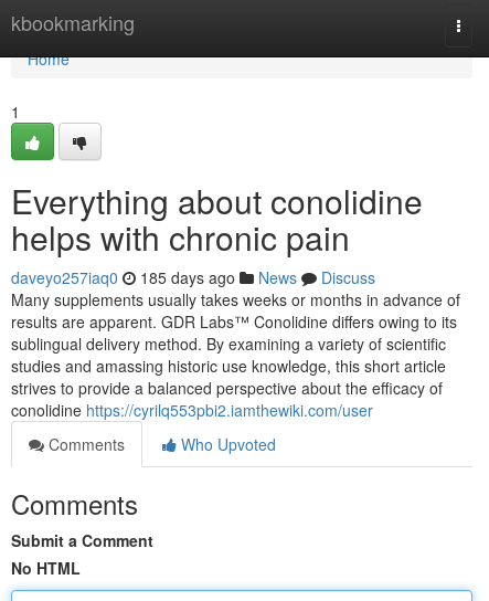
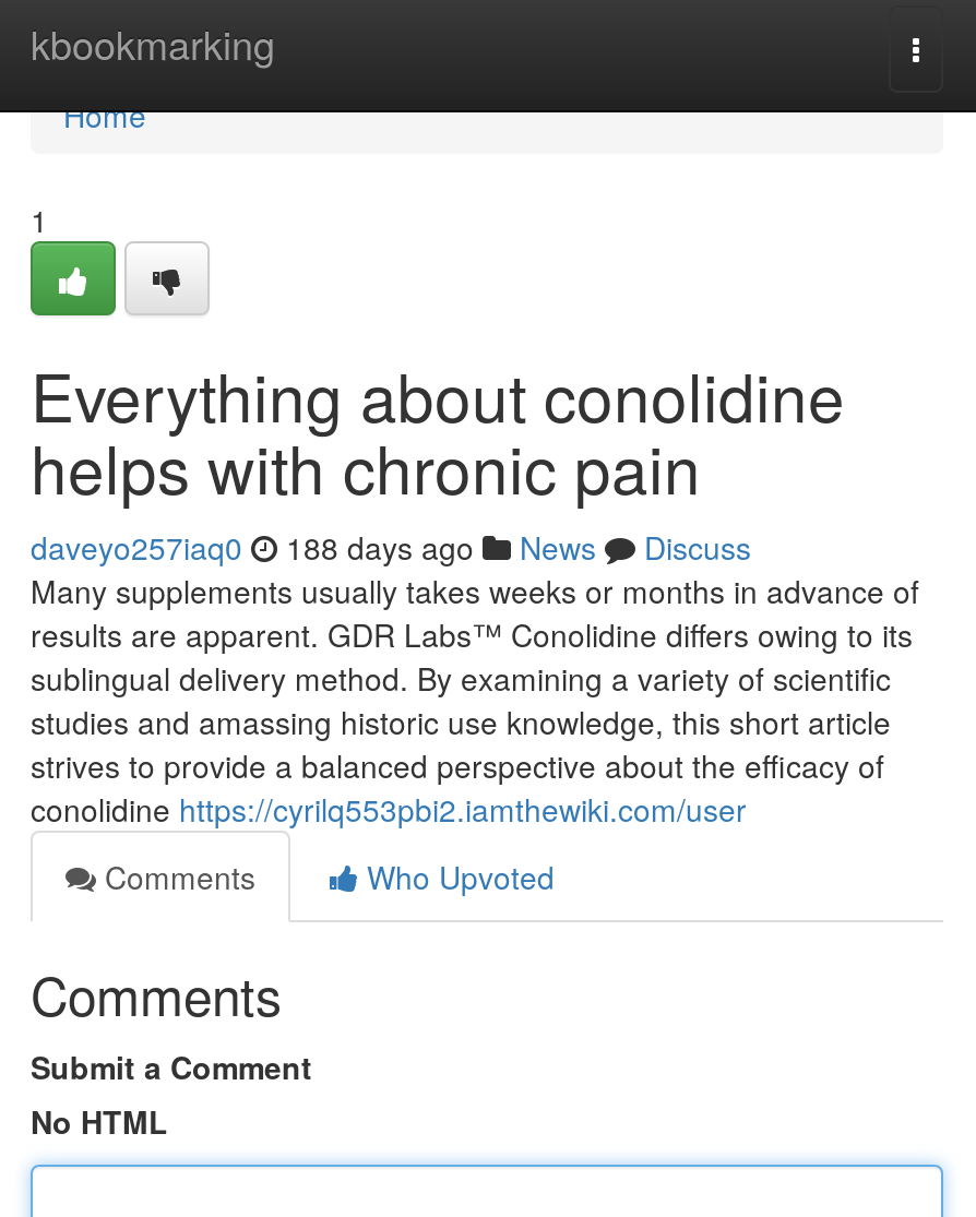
[11,266,375,288] daveyo257iaq0 185 days ago News Discuss -> [31,525,751,569] daveyo257iaq0 188 days ago News Discuss

